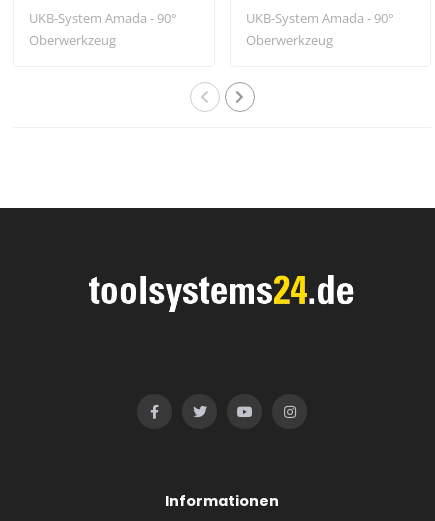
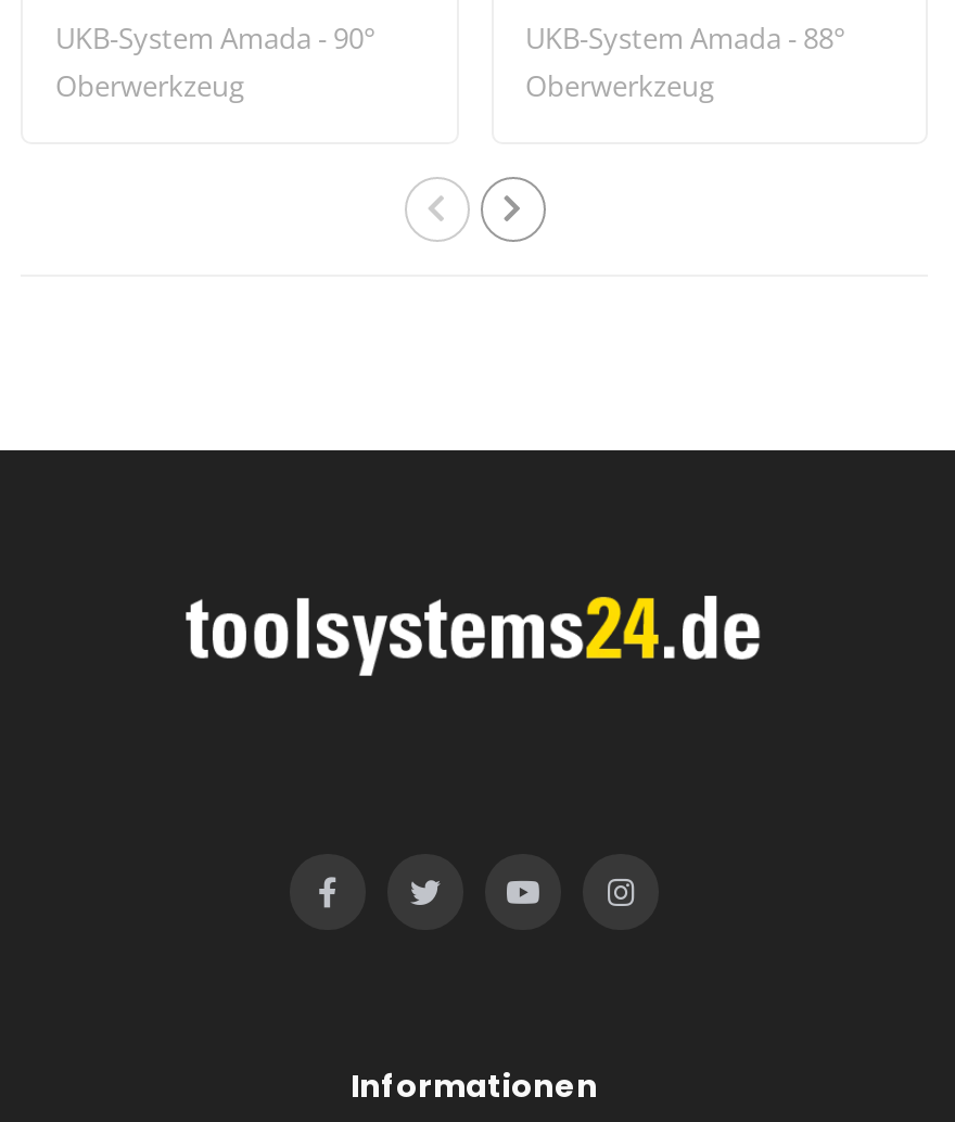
[245,9,393,27] UKB-System Amada - 90° -> [525,19,846,58] UKB-System Amada - 88°

